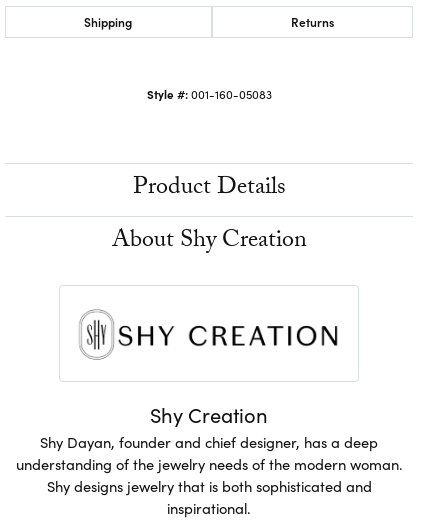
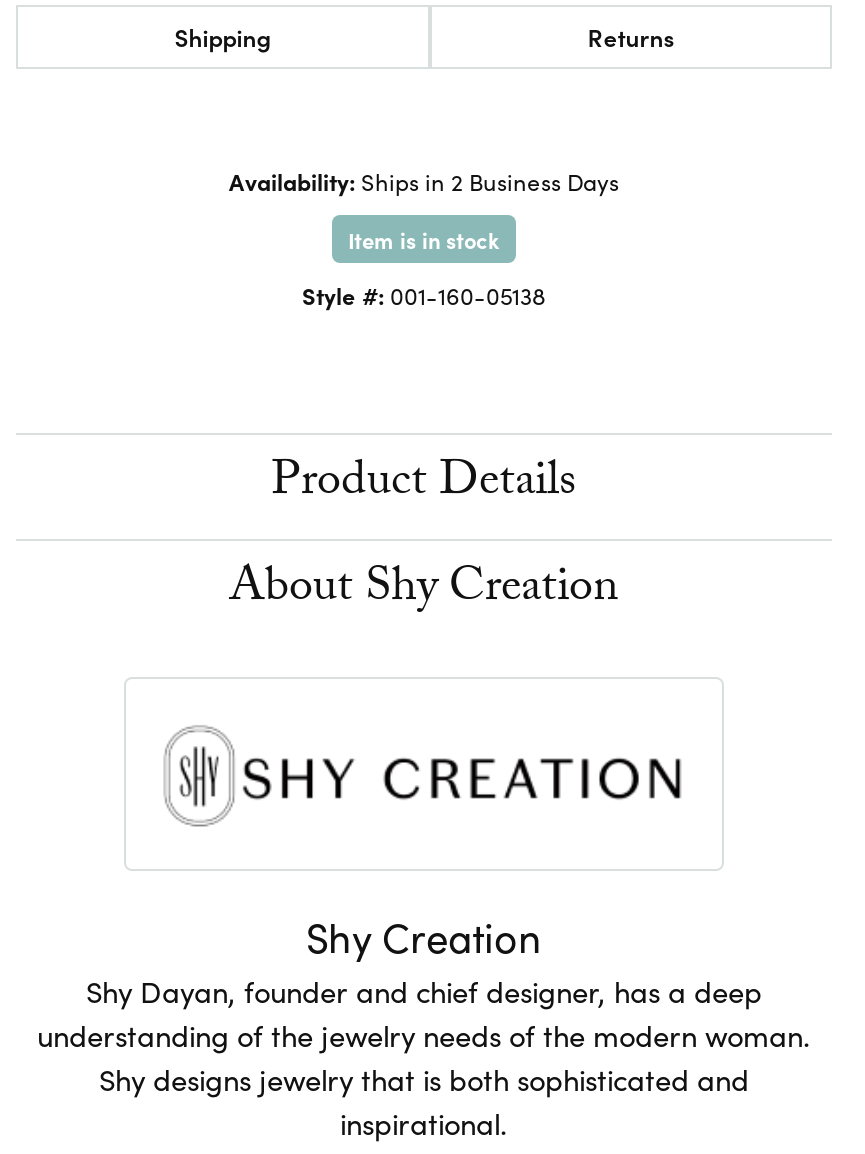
[146,86,271,102] Style #: 001-160-05083 -> [229,164,619,310] Availability: Ships in 2 Business Days | Item is in stock | Style #: 001-160-05138

